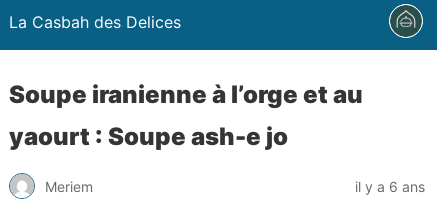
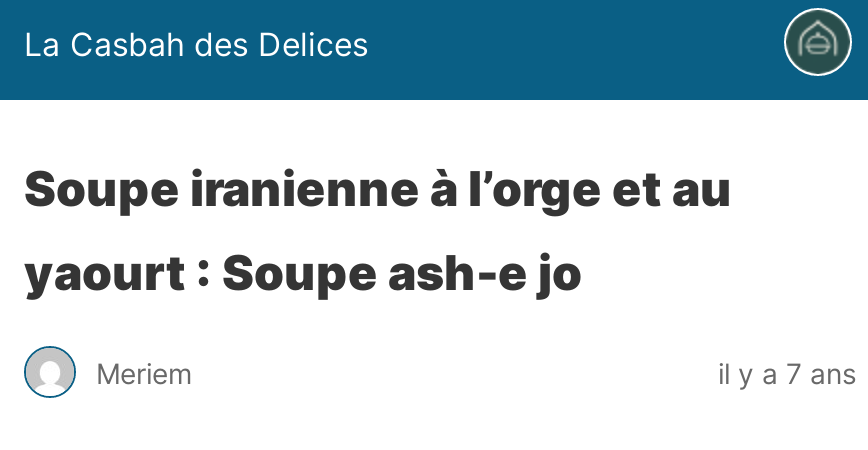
[355,177,425,194] il y a 6 ans -> [718,355,856,389] il y a 7 ans

